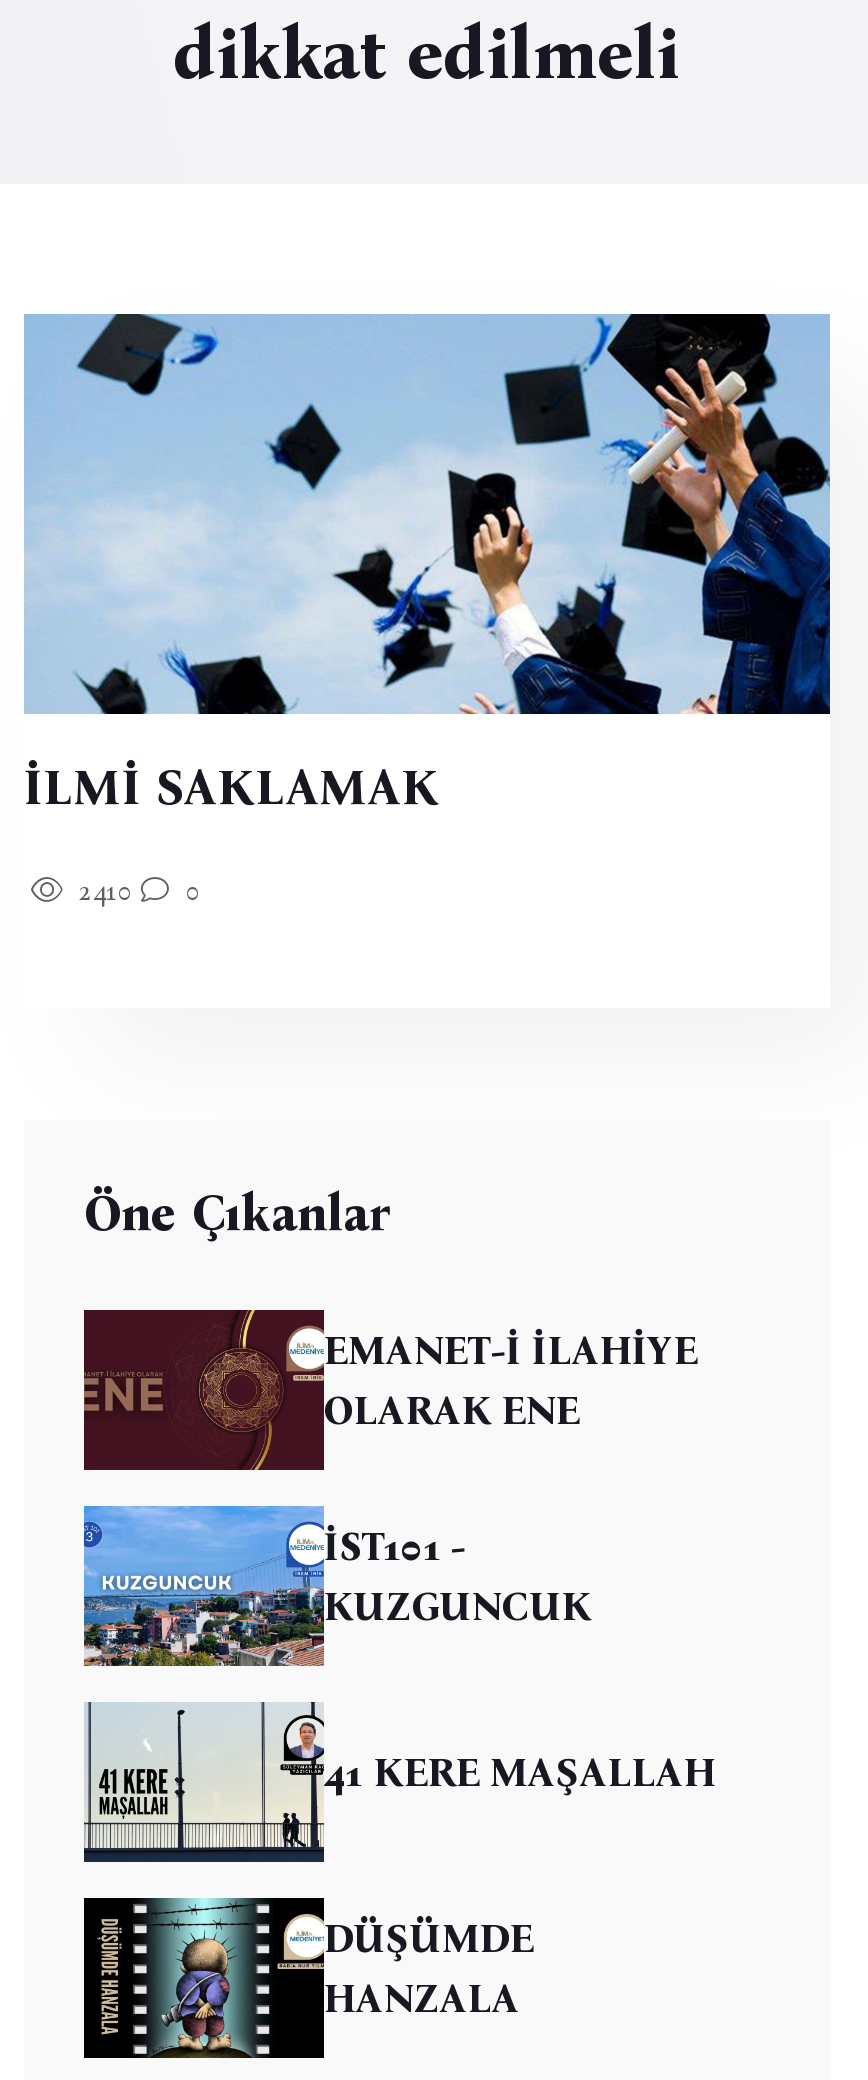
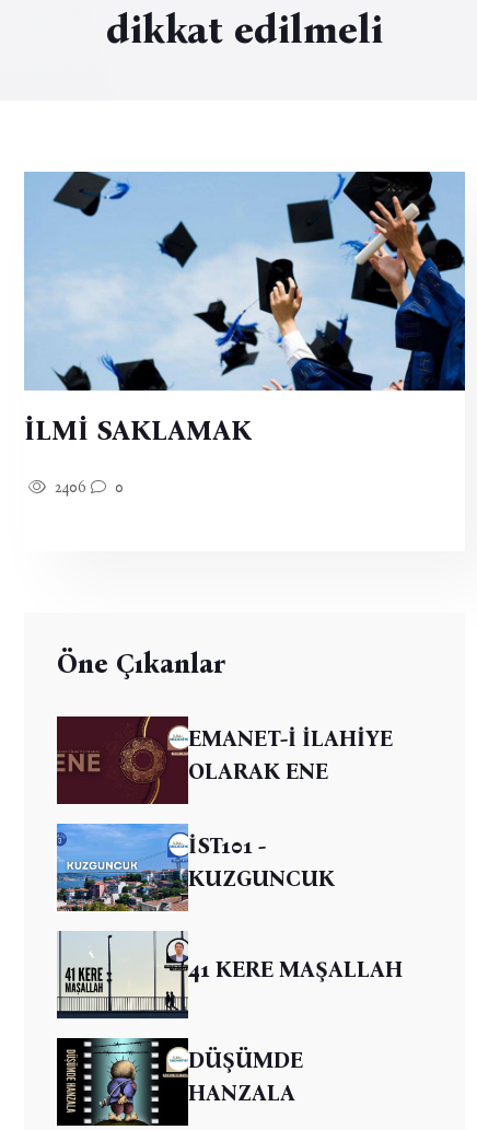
[71,874,133,908] 2410 -> [50,478,86,496] 2406

